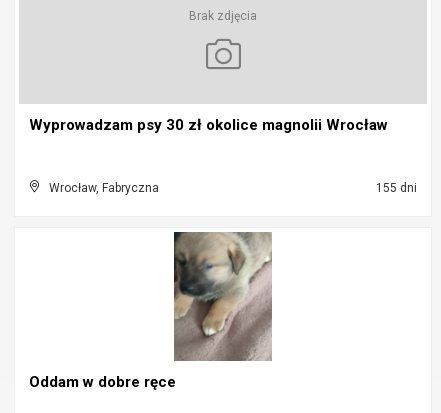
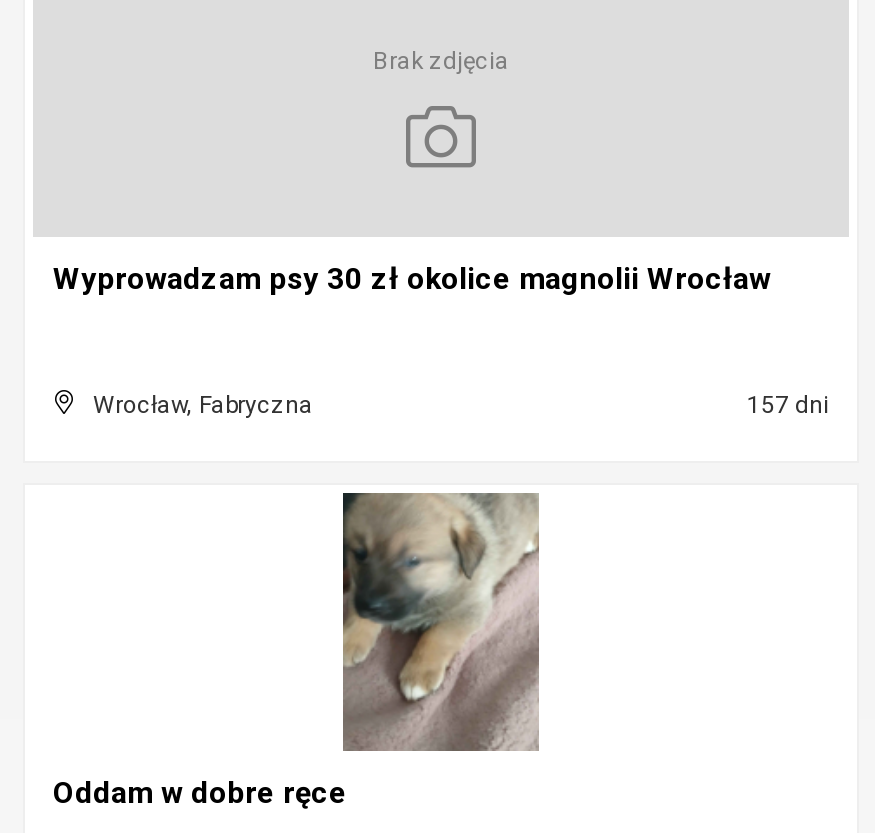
[373,181,417,195] 155 dni -> [741,391,829,419] 157 dni

